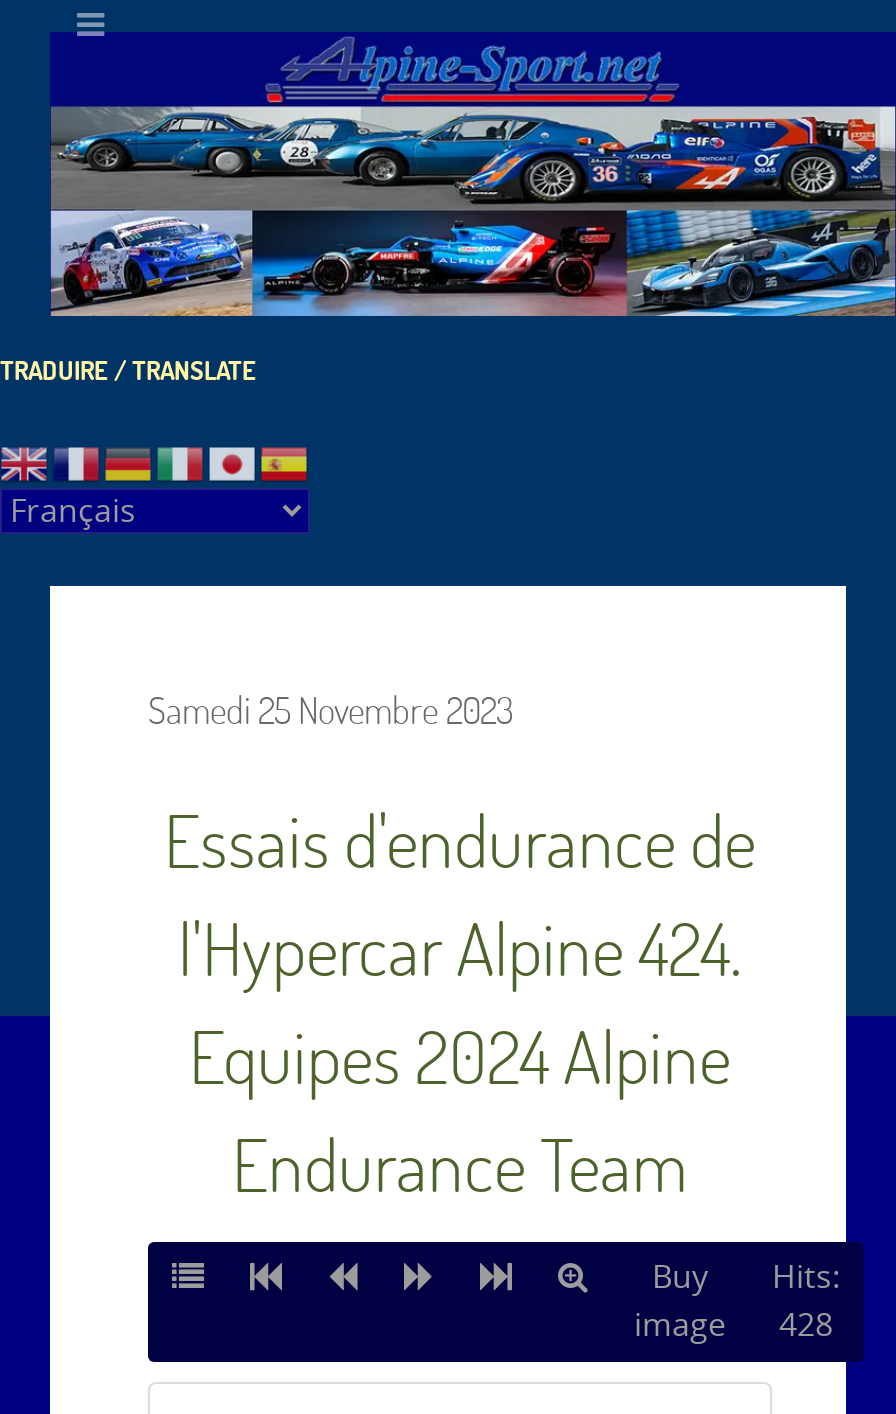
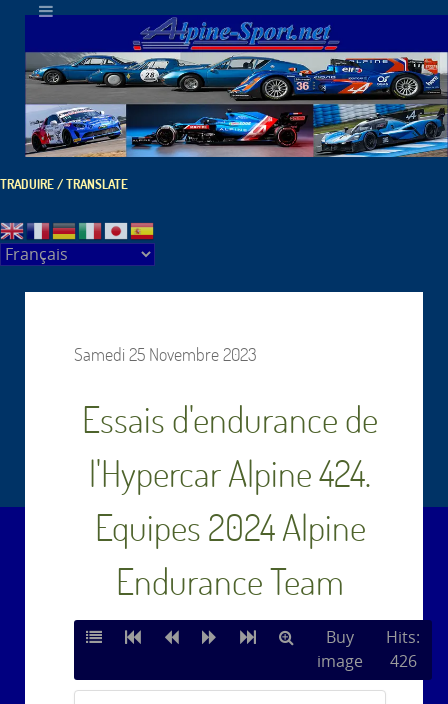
[634,1307,833,1345] image 428 -> [317,652,416,671] image 426

